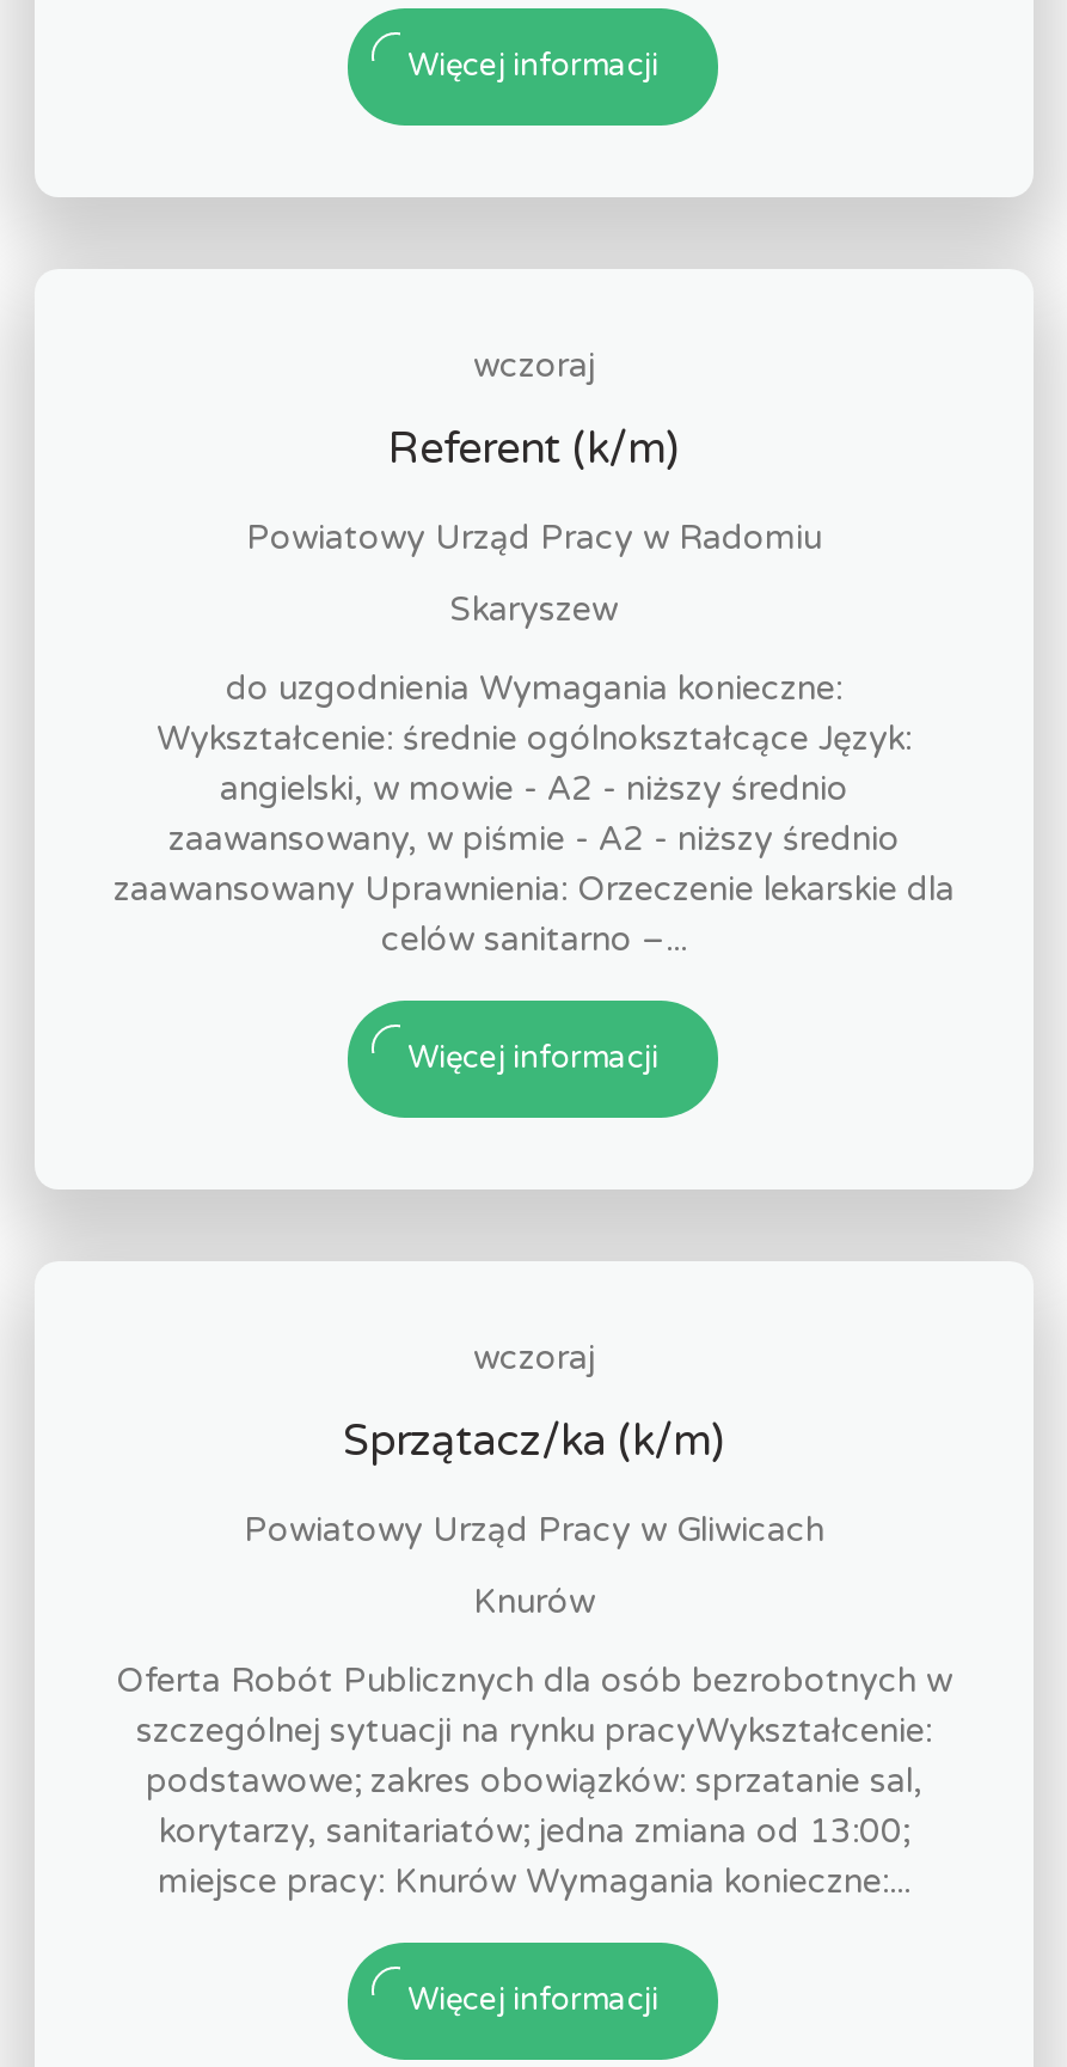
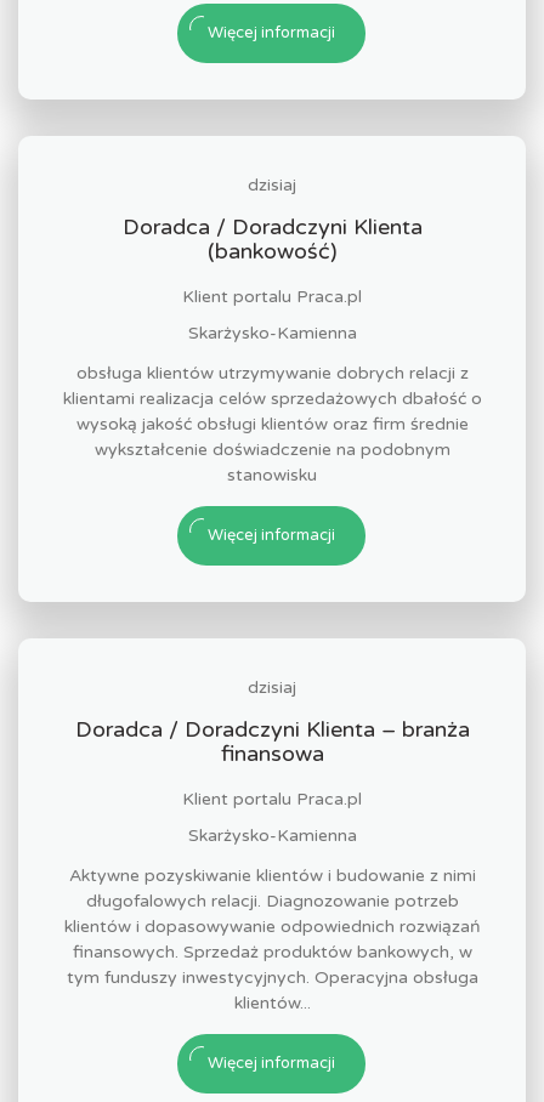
[473,345,595,386] wczoraj -> [248,175,296,195] dzisiaj
[388,422,680,475] Referent (k/m) -> [122,214,422,265] Doradca / Doradczyni Klienta | (bankowość)
[246,518,822,558] Powiatowy Urząd Pracy w Radomiu -> [182,286,362,307] Klient portalu Praca.pl
[450,589,618,630] Skaryszew -> [188,323,356,343] Skarżysko-Kamienna
[114,668,955,960] do uzgodnienia Wymagania konieczne: | Wykształcenie: średnie ogólnokształcące Język: | angielski, w mowie - A2 - niższy średnio | zaawansowany, w piśmie - A2 - niższy średnio | zaawansowany Uprawnienia: Orzeczenie lekarskie dla | celów sanitarno –... -> [63,363,481,485] obsługa klientów utrzymywanie dobrych relacji z | klientami realizacja celów sprzedażowych dbałość o | wysoką jakość obsługi klientów oraz firm średnie | wykształcenie doświadczenie na podobnym | stanowisku
[473,1338,595,1378] wczoraj -> [248,677,296,698] dzisiaj
[343,1414,725,1467] Sprzątacz/ka (k/m) -> [75,716,469,767] Doradca / Doradczyni Klienta – branża | finansowa
[244,1510,824,1551] Powiatowy Urząd Pracy w Gliwicach -> [182,789,362,810] Klient portalu Praca.pl
[473,1582,595,1622] Knurów -> [188,825,356,846] Skarżysko-Kamienna
[116,1661,952,1902] Oferta Robót Publicznych dla osób bezrobotnych w | szczególnej sytuacji na rynku pracyWykształcenie: | podstawowe; zakres obowiązków: sprzatanie sal, | korytarzy, sanitariatów; jedna zmiana od 13:00; | miejsce pracy: Knurów Wymagania konieczne:... -> [64,865,480,1013] Aktywne pozyskiwanie klientów i budowanie z nimi | długofalowych relacji. Diagnozowanie potrzeb | klientów i dopasowywanie odpowiednich rozwiązań | finansowych. Sprzedaż produktów bankowych, w | tym funduszy inwestycyjnych. Operacyjna obsługa | klientów...

